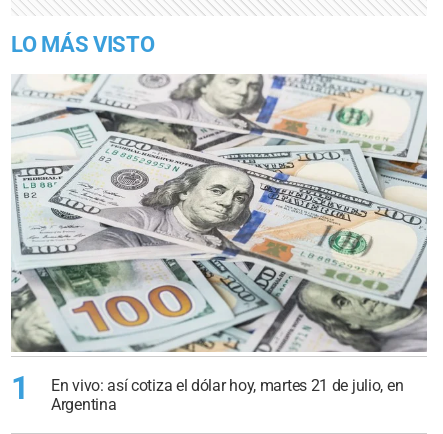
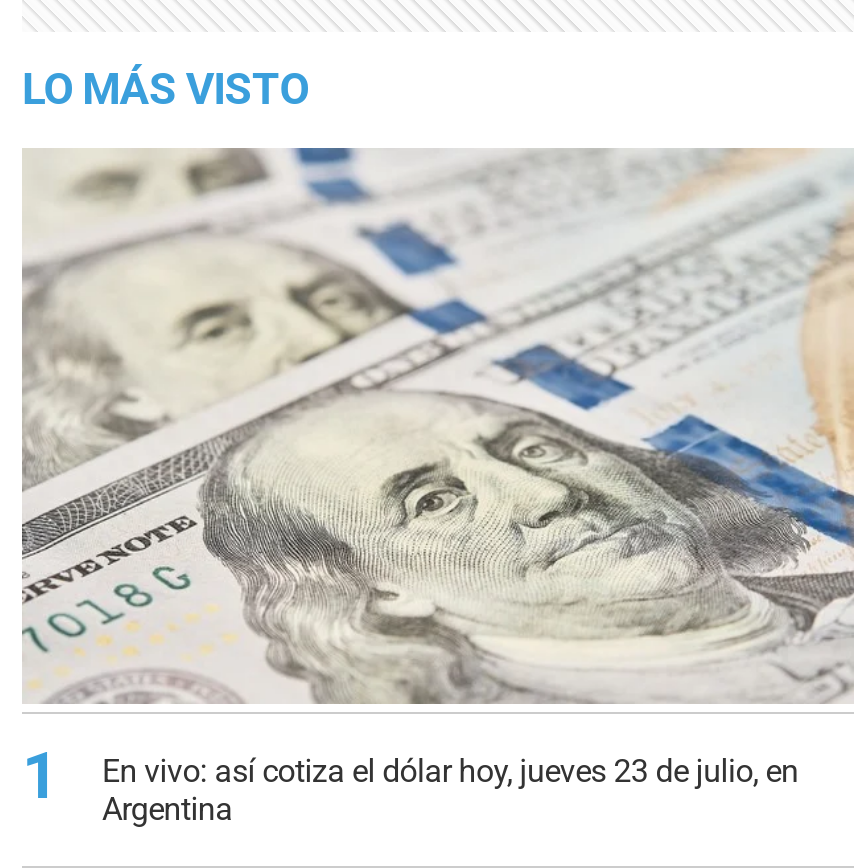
[10,73,428,395] [image] | En vivo: así cotiza el dólar hoy, martes 21 de julio, en -> [20,146,856,790] [image] | En vivo: así cotiza el dólar hoy, jueves 23 de julio, en

